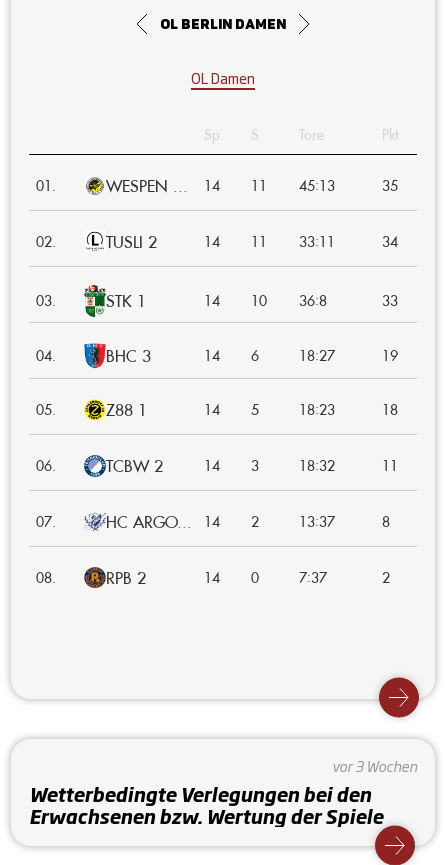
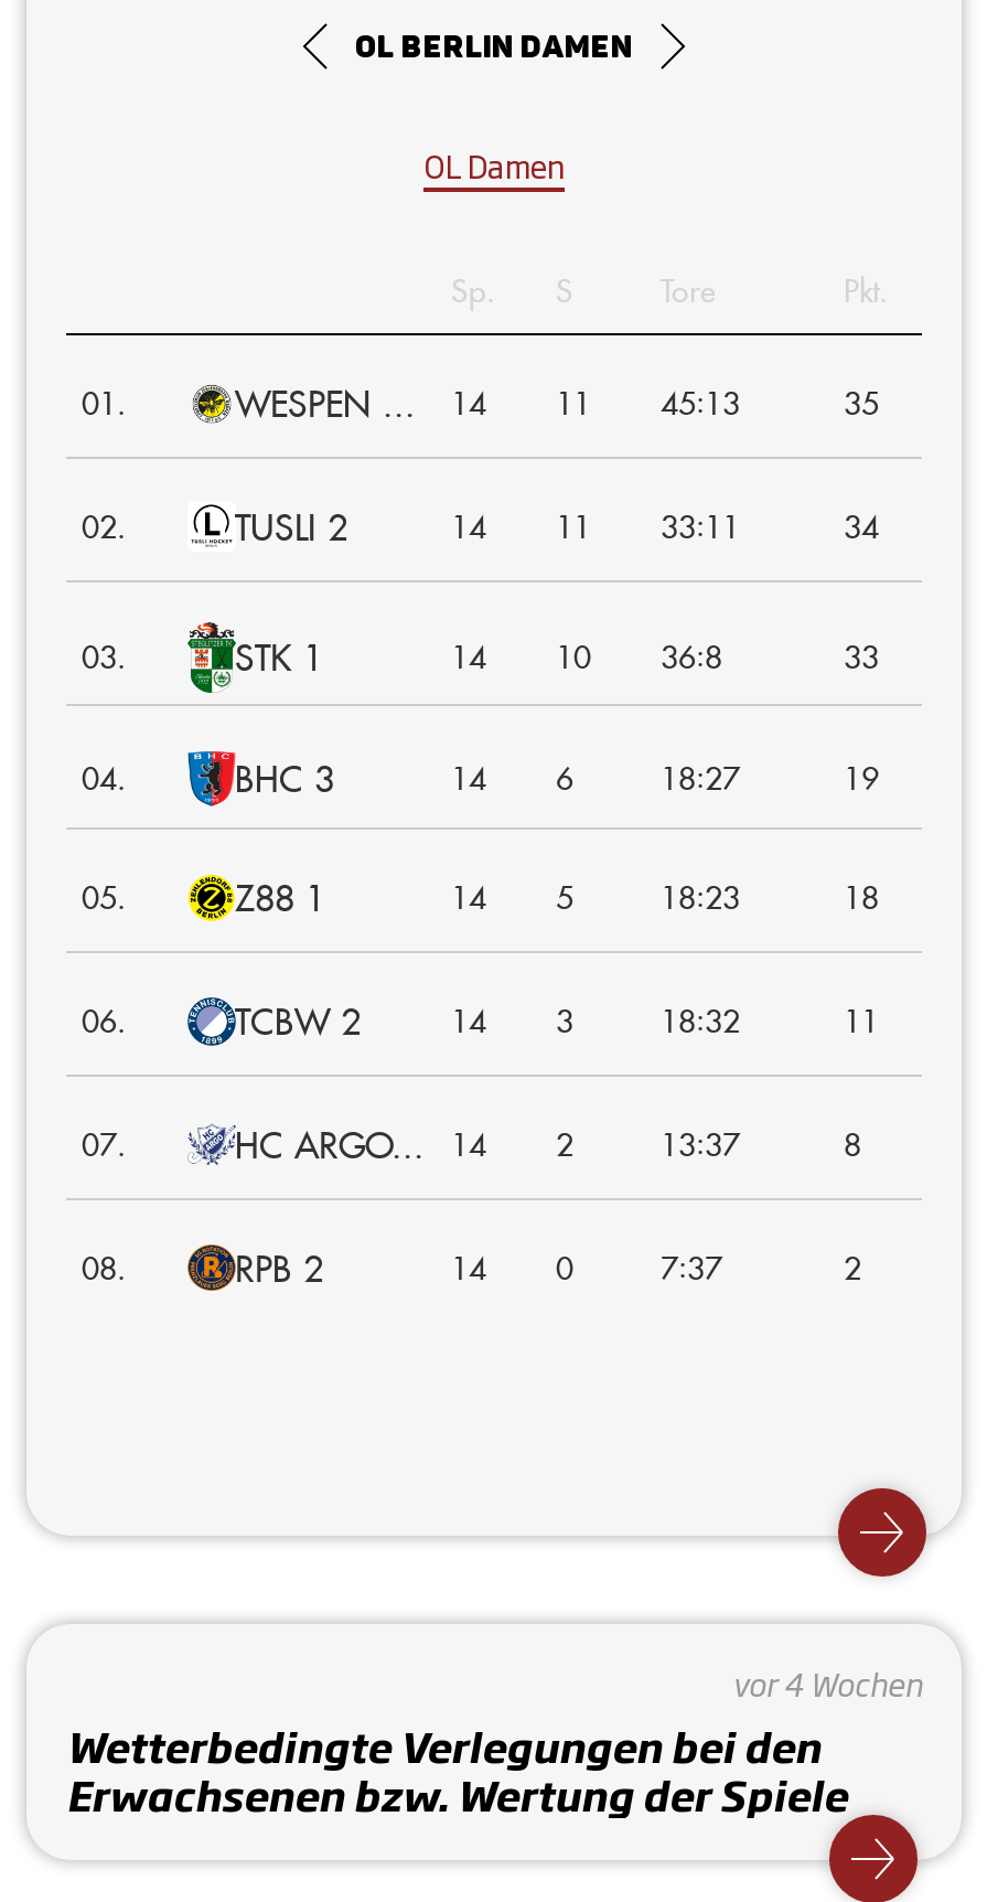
[332,755,417,776] vor 3 Wochen -> [732,1659,922,1706] vor 4 Wochen

